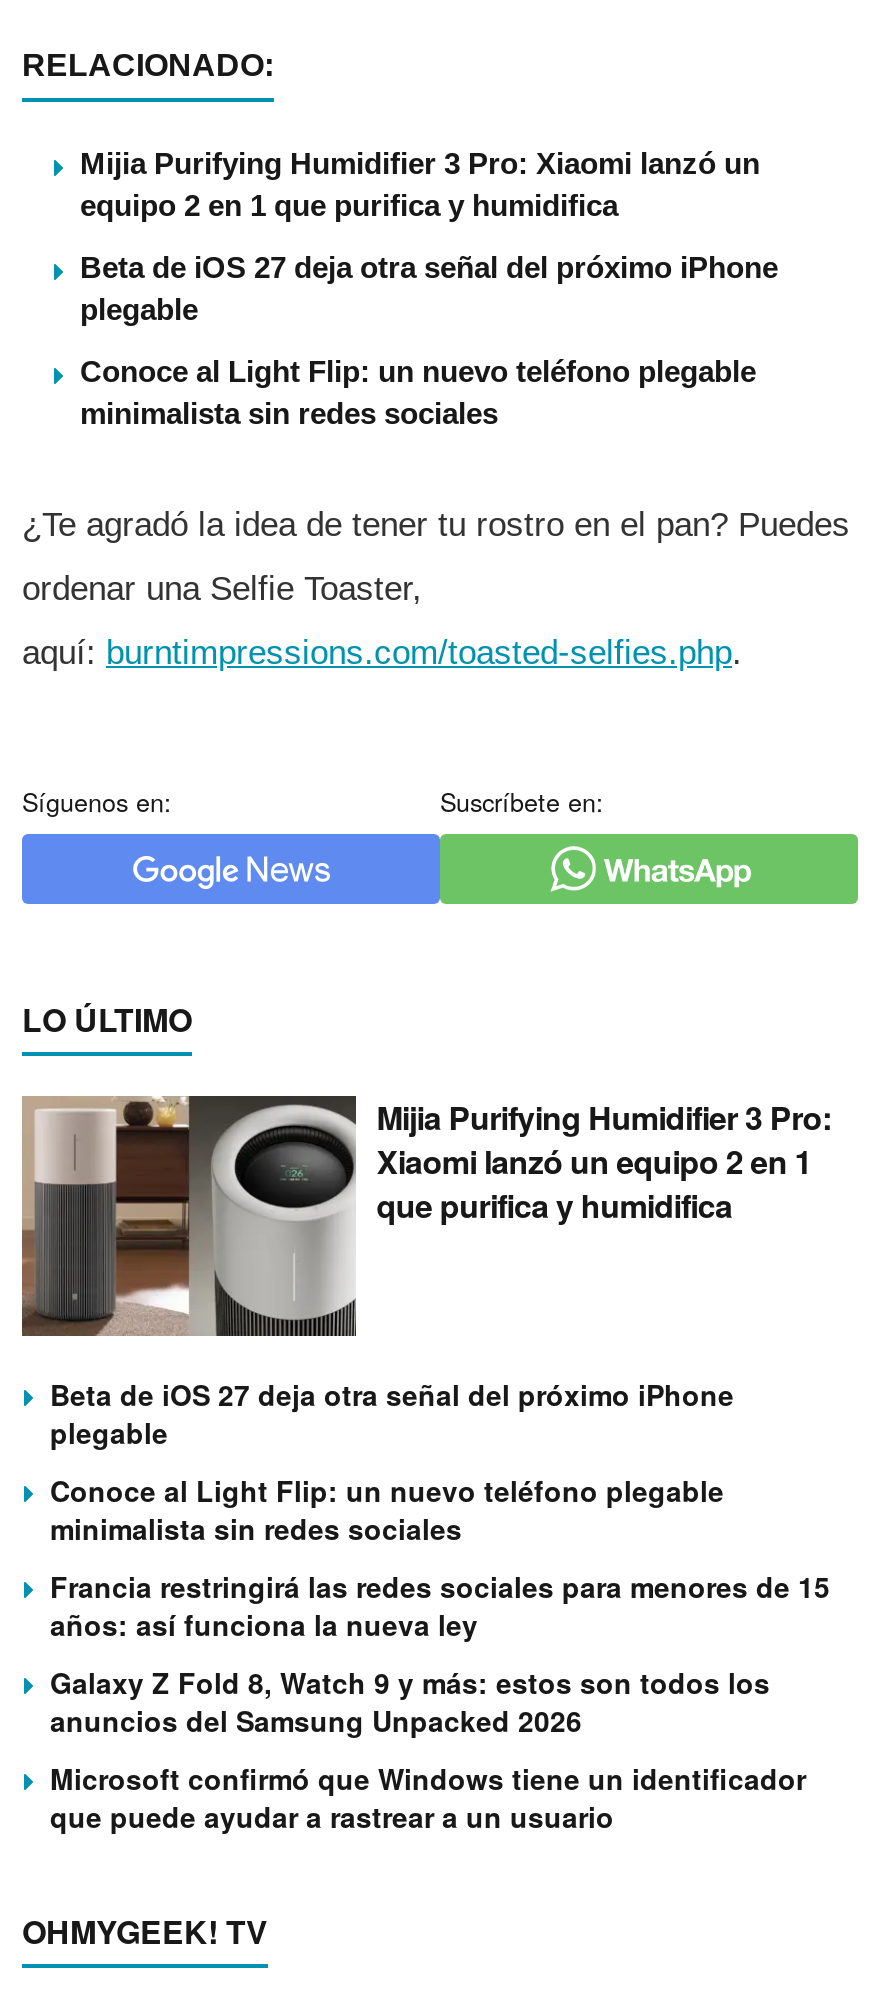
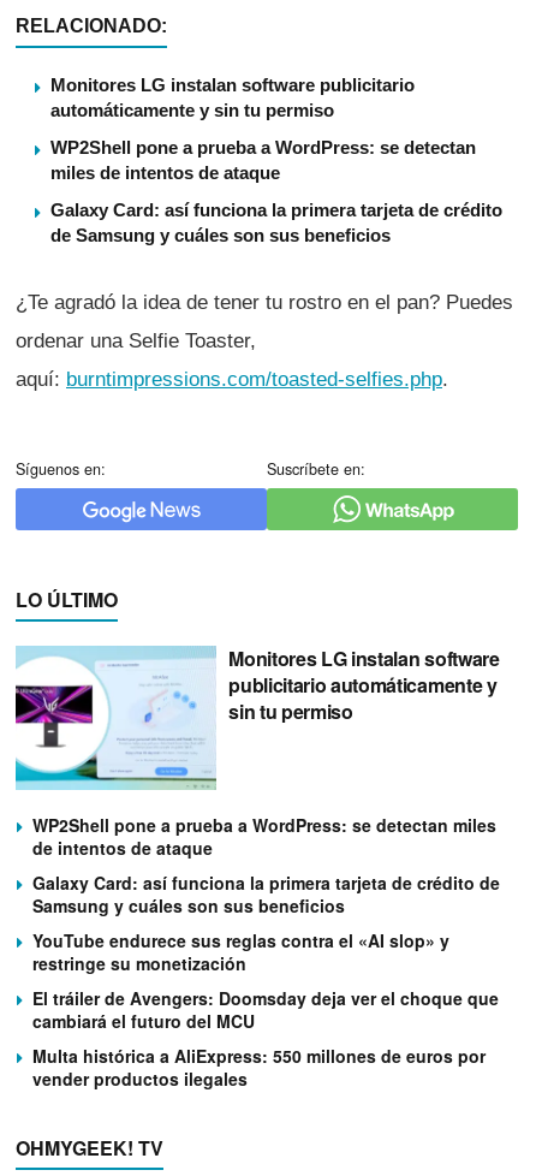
[80,146,760,222] Mijia Purifying Humidifier 3 Pro: Xiaomi lanzó un | equipo 2 en 1 que purifica y humidifica -> [50,75,415,120] Monitores LG instalan software publicitario | automáticamente y sin tu permiso
[80,250,778,326] Beta de iOS 27 deja otra señal del próximo iPhone | plegable -> [50,137,476,183] WP2Shell pone a prueba a WordPress: se detectan | miles de intentos de ataque
[80,354,756,430] Conoce al Light Flip: un nuevo teléfono plegable | minimalista sin redes sociales -> [50,200,502,246] Galaxy Card: así funciona la primera tarjeta de crédito | de Samsung y cuáles son sus beneficios
[20,1094,831,1338] [image] | Mijia Purifying Humidifier 3 Pro: | Xiaomi lanzó un equipo 2 en 1 | que purifica y humidifica -> [14,645,499,791] [image] | Monitores LG instalan software | publicitario automáticamente y | sin tu permiso
[50,1373,830,1835] Beta de iOS 27 deja otra señal del próximo iPhone | plegable | Conoce al Light Flip: un nuevo teléfono plegable | minimalista sin redes sociales | Francia restringirá las redes sociales para menores de 15 | años: así funciona la nueva ley | Galaxy Z Fold 8, Watch 9 y más: estos son todos los | anuncios del Samsung Unpacked 2026 | Microsoft confirmó que Windows tiene un identificador | que puede ayudar a rastrear a un usuario -> [32,812,500,1090] WP2Shell pone a prueba a WordPress: se detectan miles | de intentos de ataque | Galaxy Card: así funciona la primera tarjeta de crédito de | Samsung y cuáles son sus beneficios | YouTube endurece sus reglas contra el «AI slop» y | restringe su monetización | El tráiler de Avengers: Doomsday deja ver el choque que | cambiará el futuro del MCU | Multa histórica a AliExpress: 550 millones de euros por | vender productos ilegales

